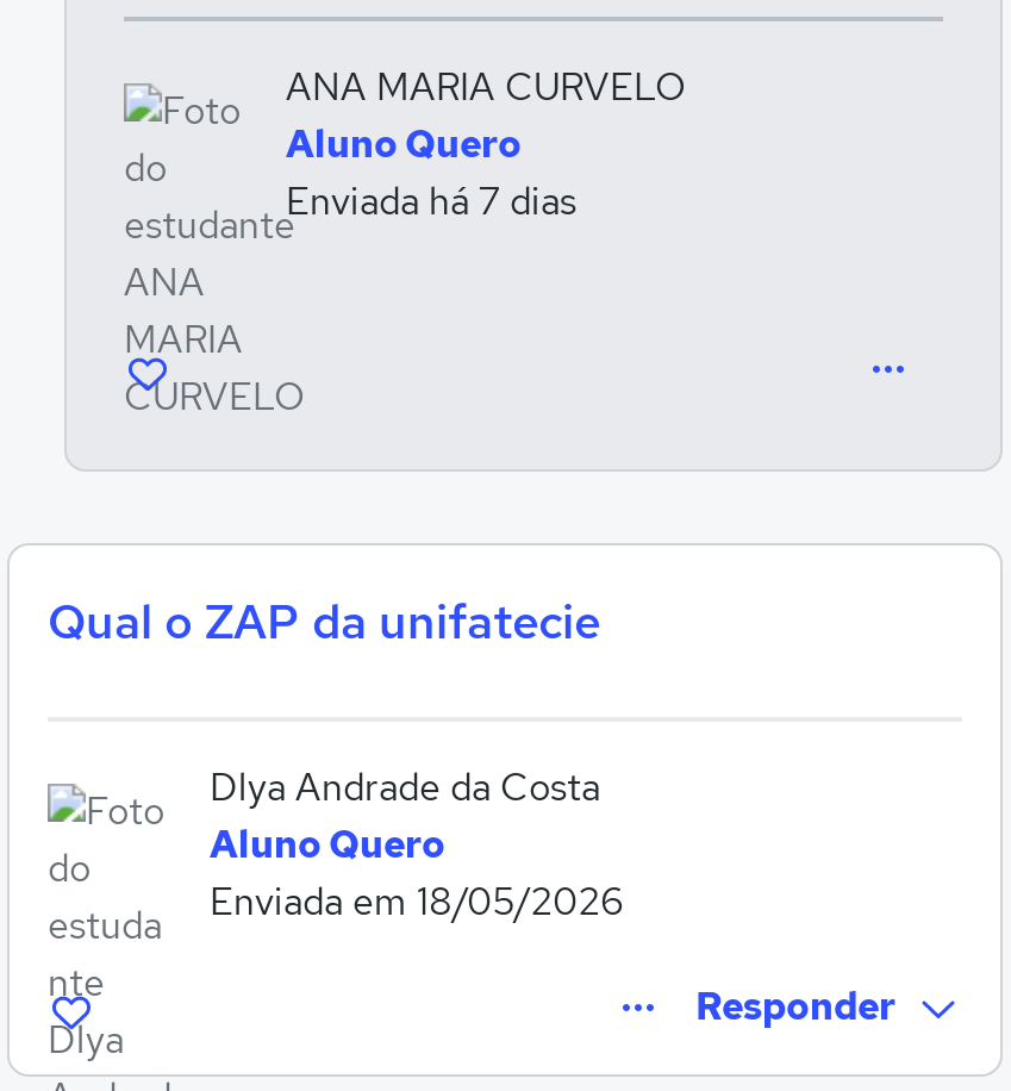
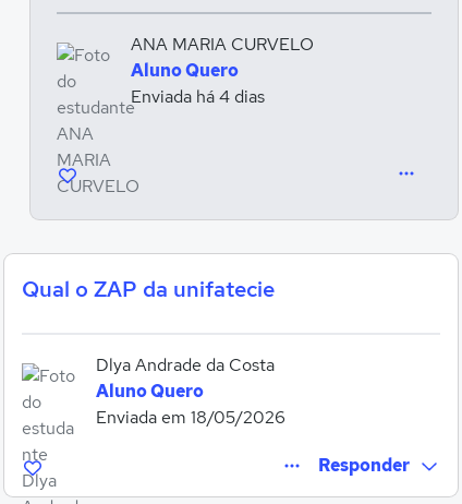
[286,176,576,226] Enviada há 7 dias -> [131,85,265,108] Enviada há 4 dias

